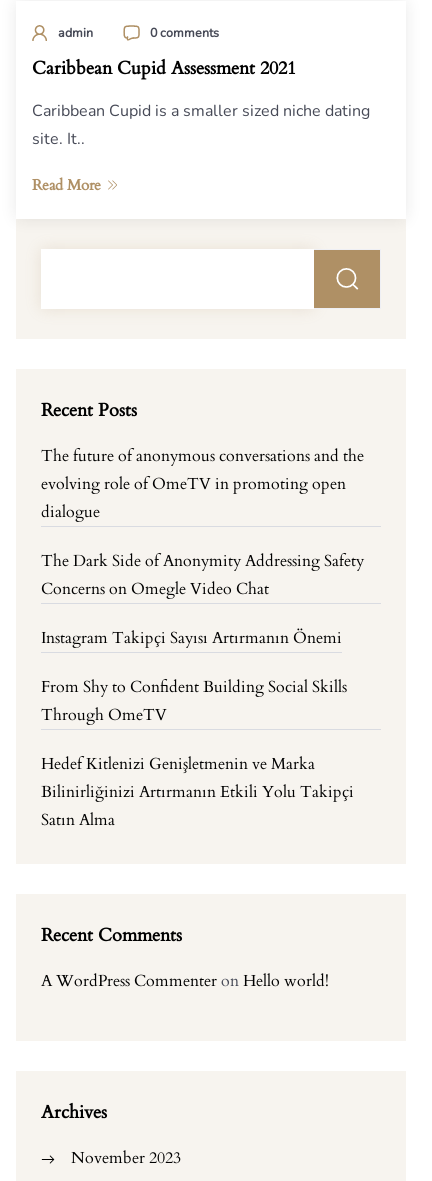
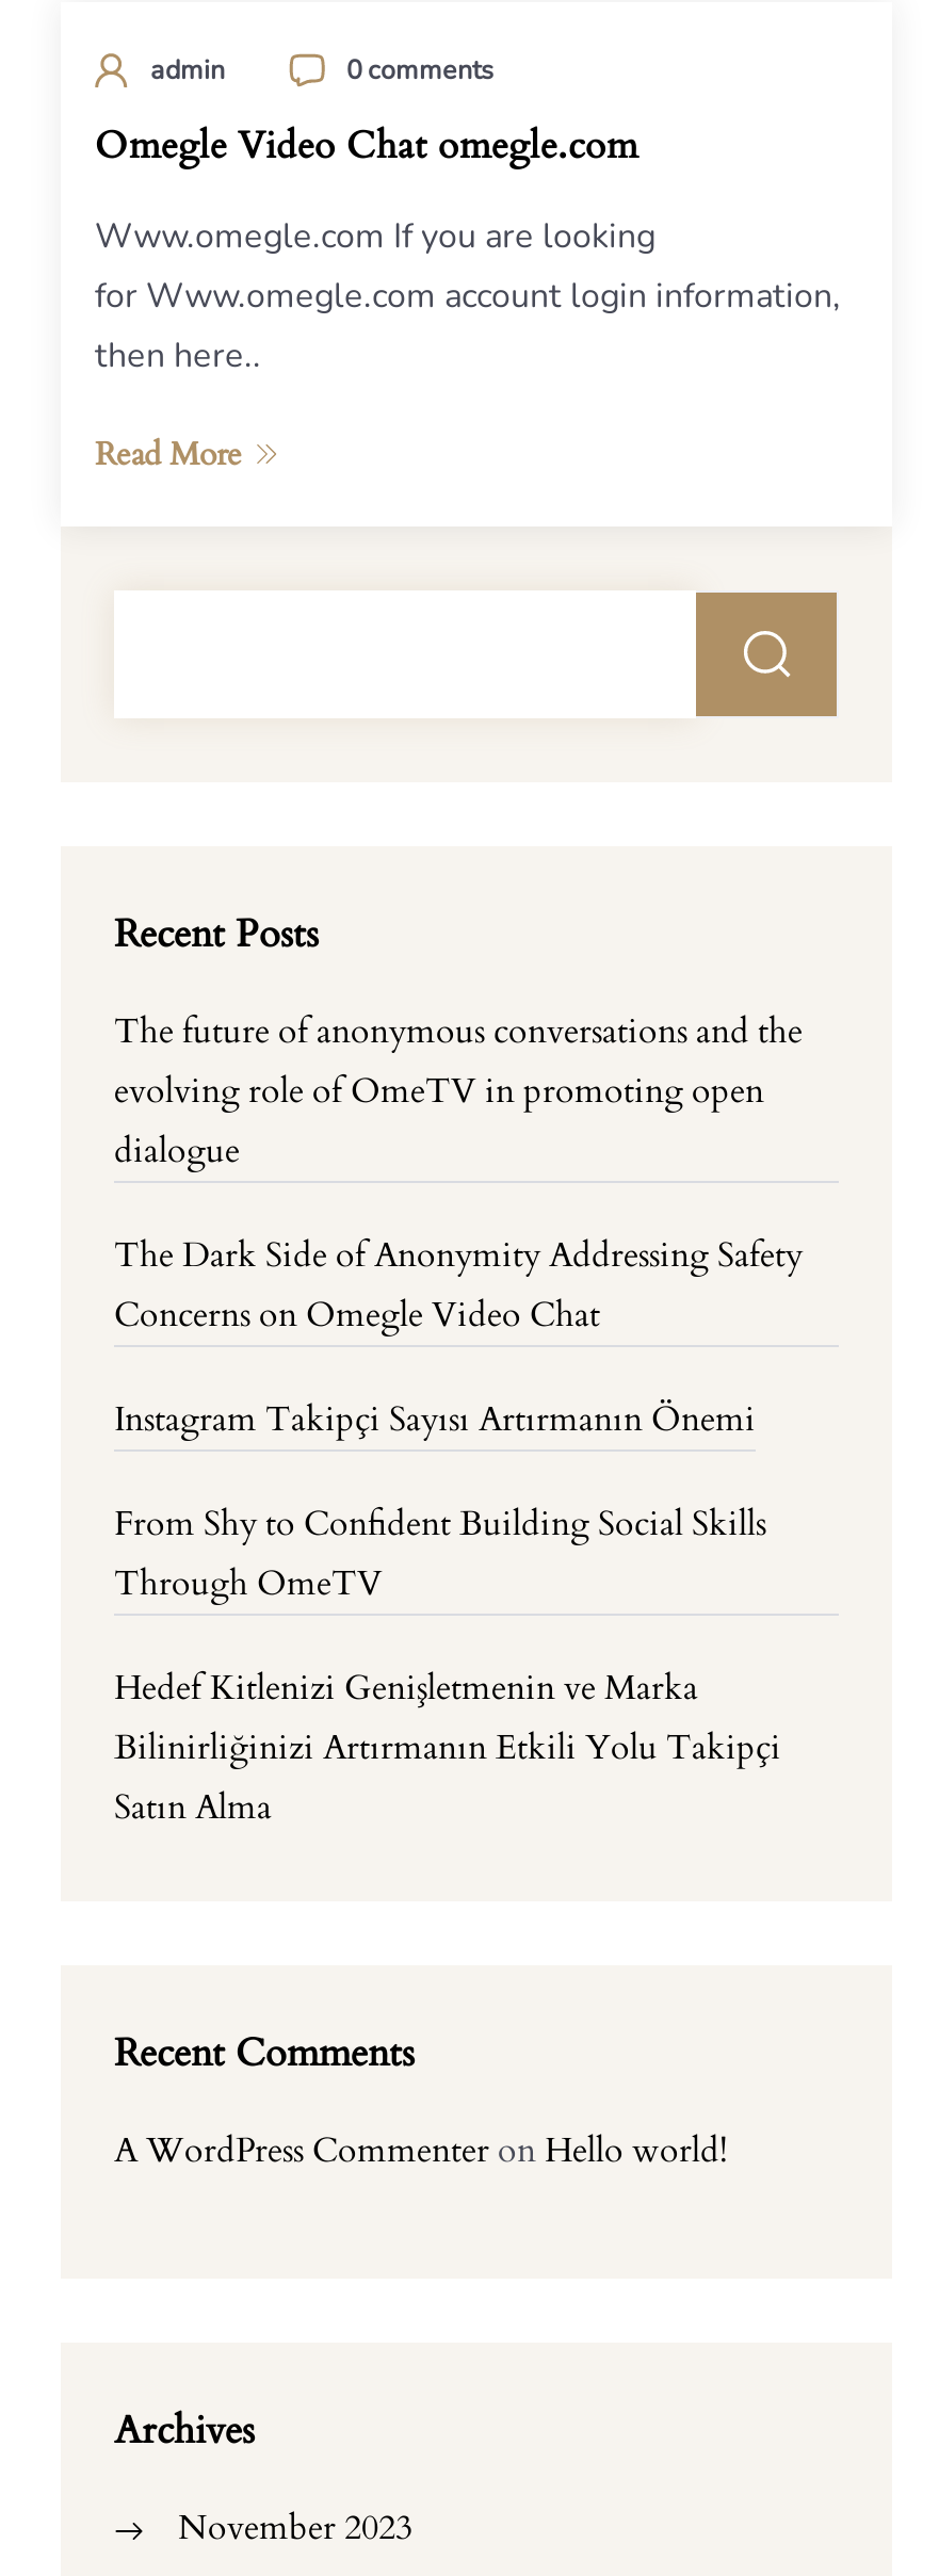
[32,57,296,80] Caribbean Cupid Assessment 2021 -> [95,121,638,171] Omegle Video Chat omegle.com
[32,100,370,150] Caribbean Cupid is a smaller sized niche dating | site. It.. -> [95,213,841,379] Www.omegle.com If you are looking | for Www.omegle.com account login information, | then here..

